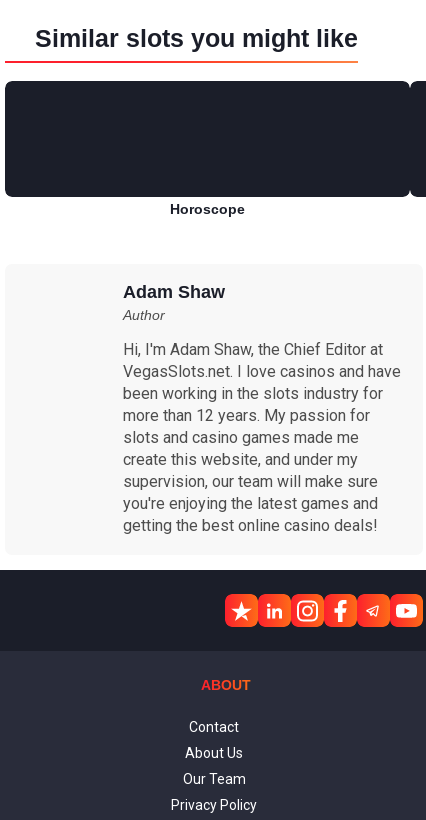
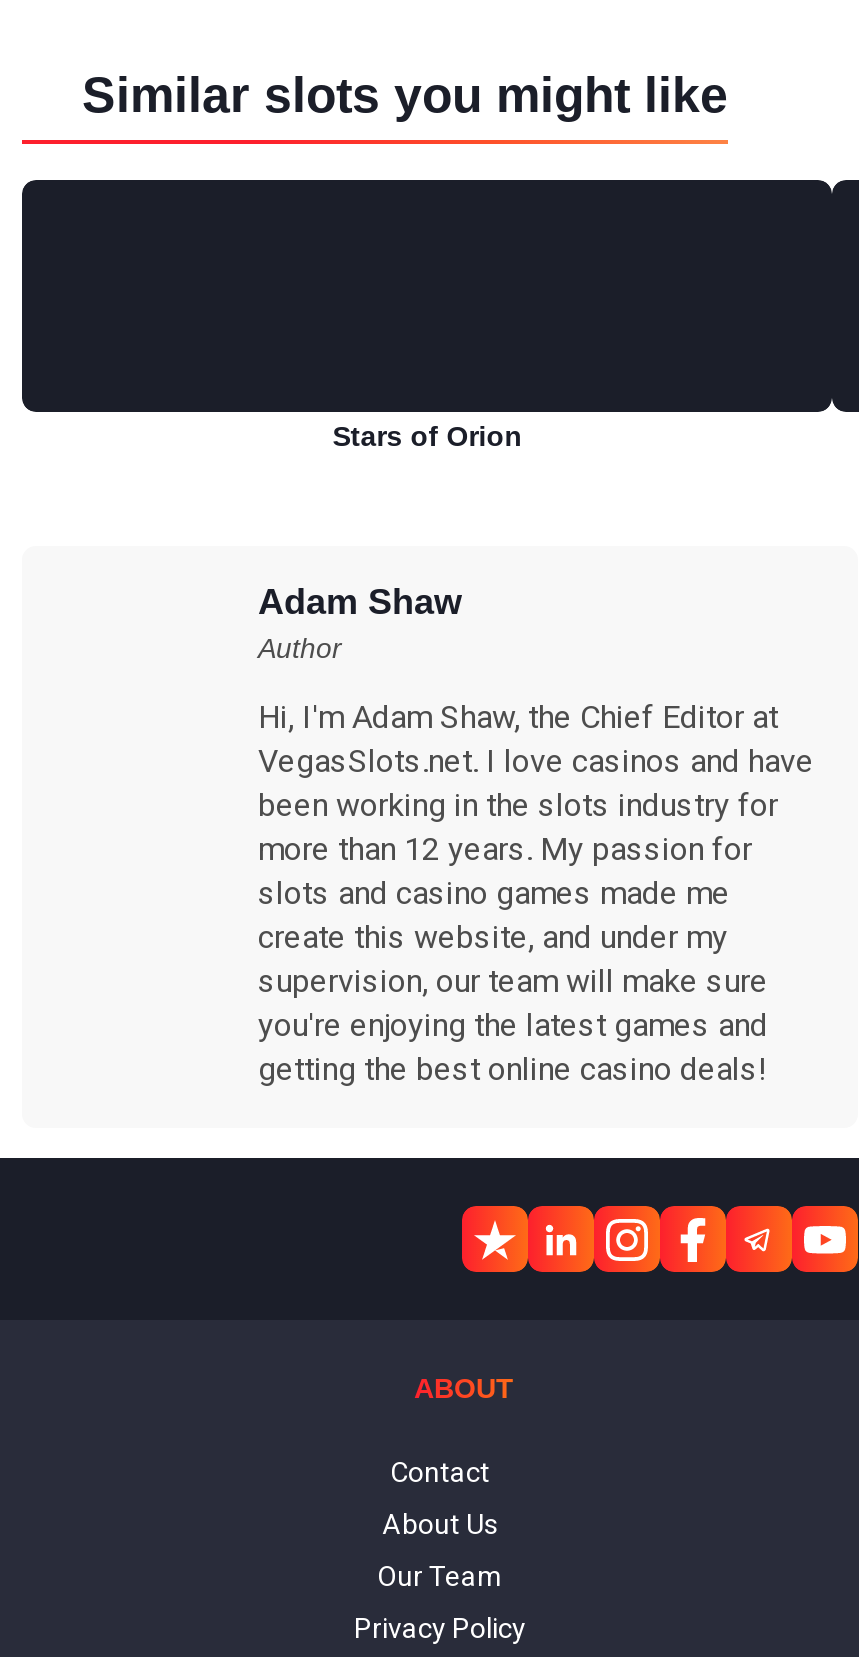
[170,201,245,217] Horoscope -> [332,420,522,452] Stars of Orion

